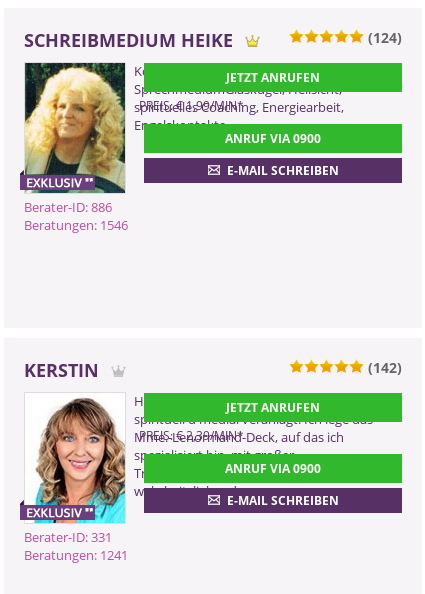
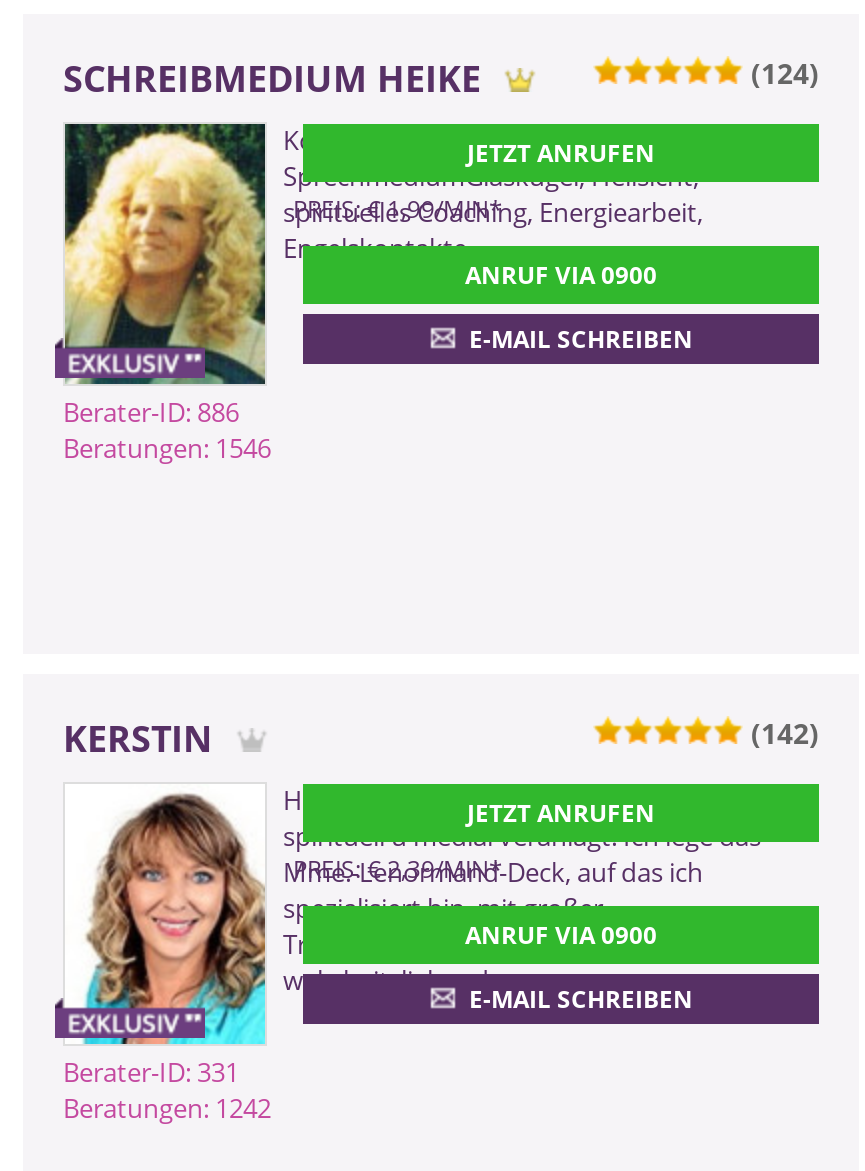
[24,546,128,564] Beratungen: 1241 -> [63,1090,271,1126] Beratungen: 1242

